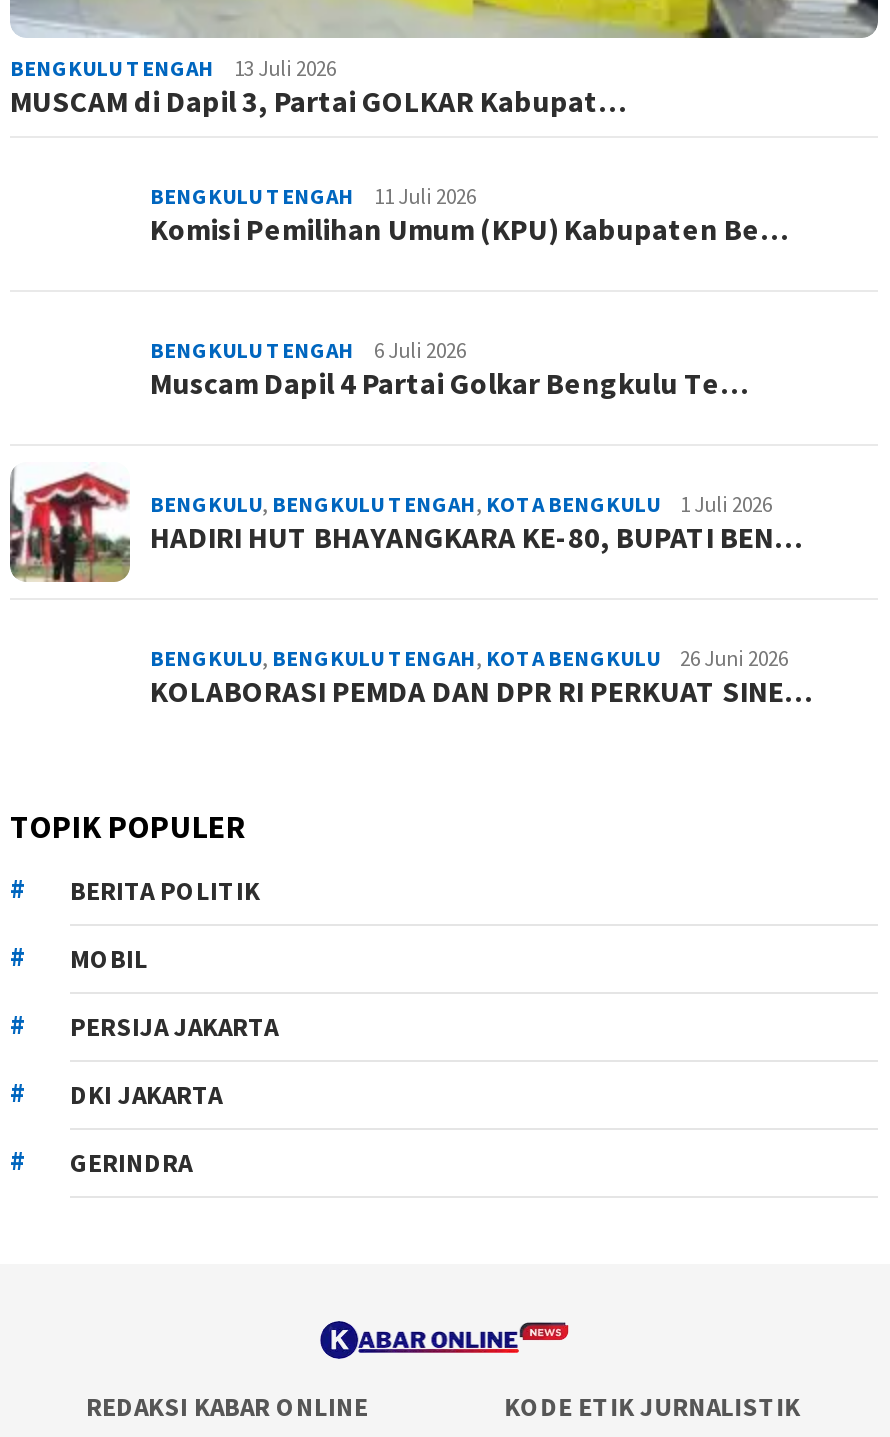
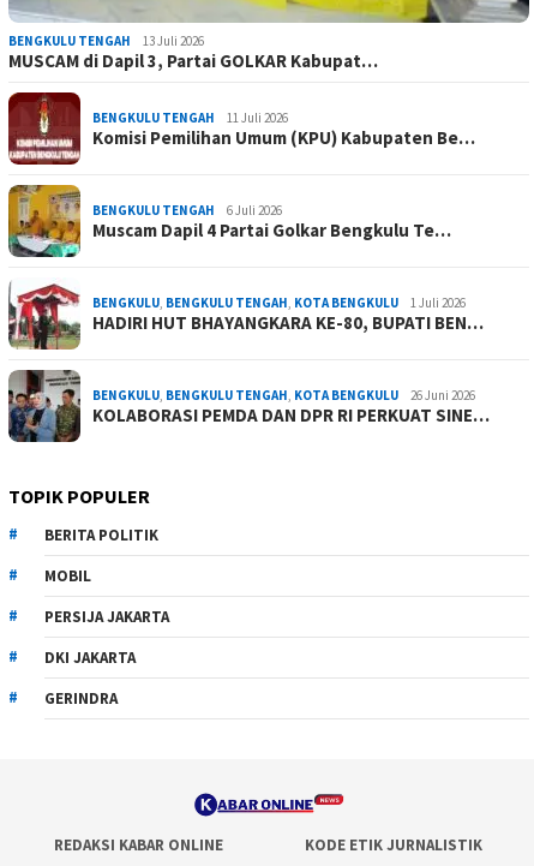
none -> [7,91,82,166] [image]
none -> [7,184,82,258] [image]
none -> [7,369,82,443] [image]

